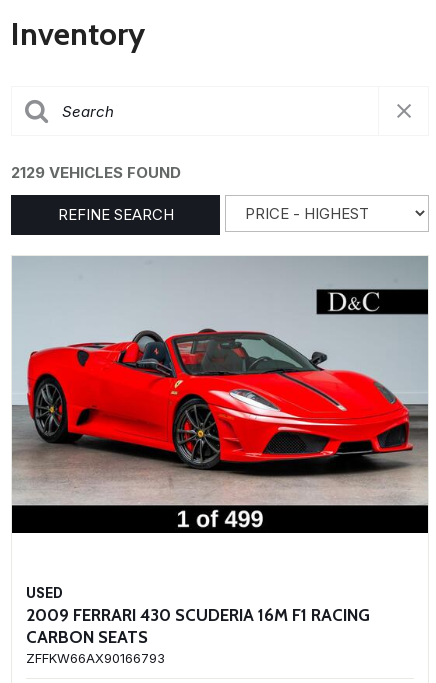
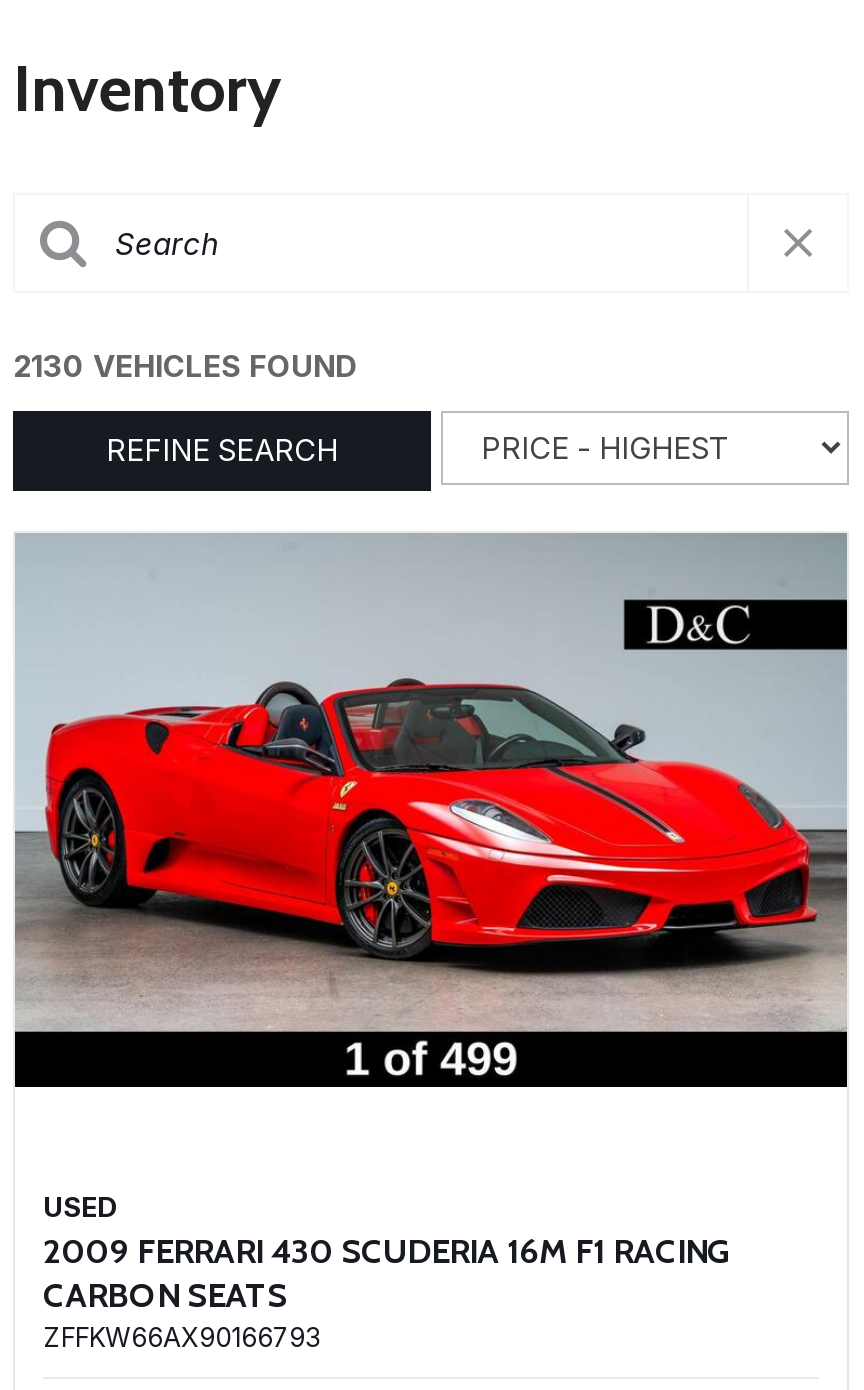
[11,163,181,182] 2129 VEHICLES FOUND -> [13,347,357,385] 2130 VEHICLES FOUND

